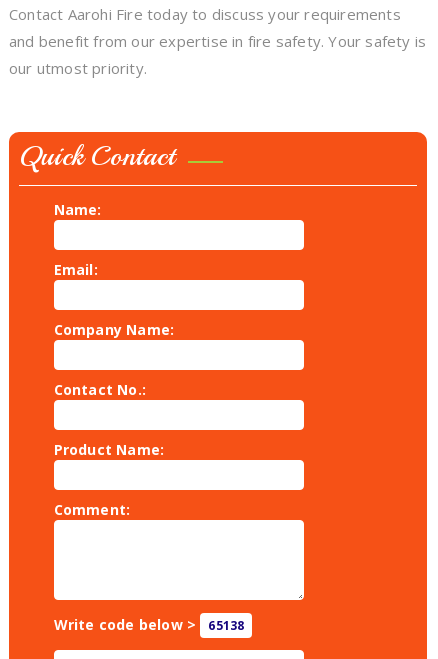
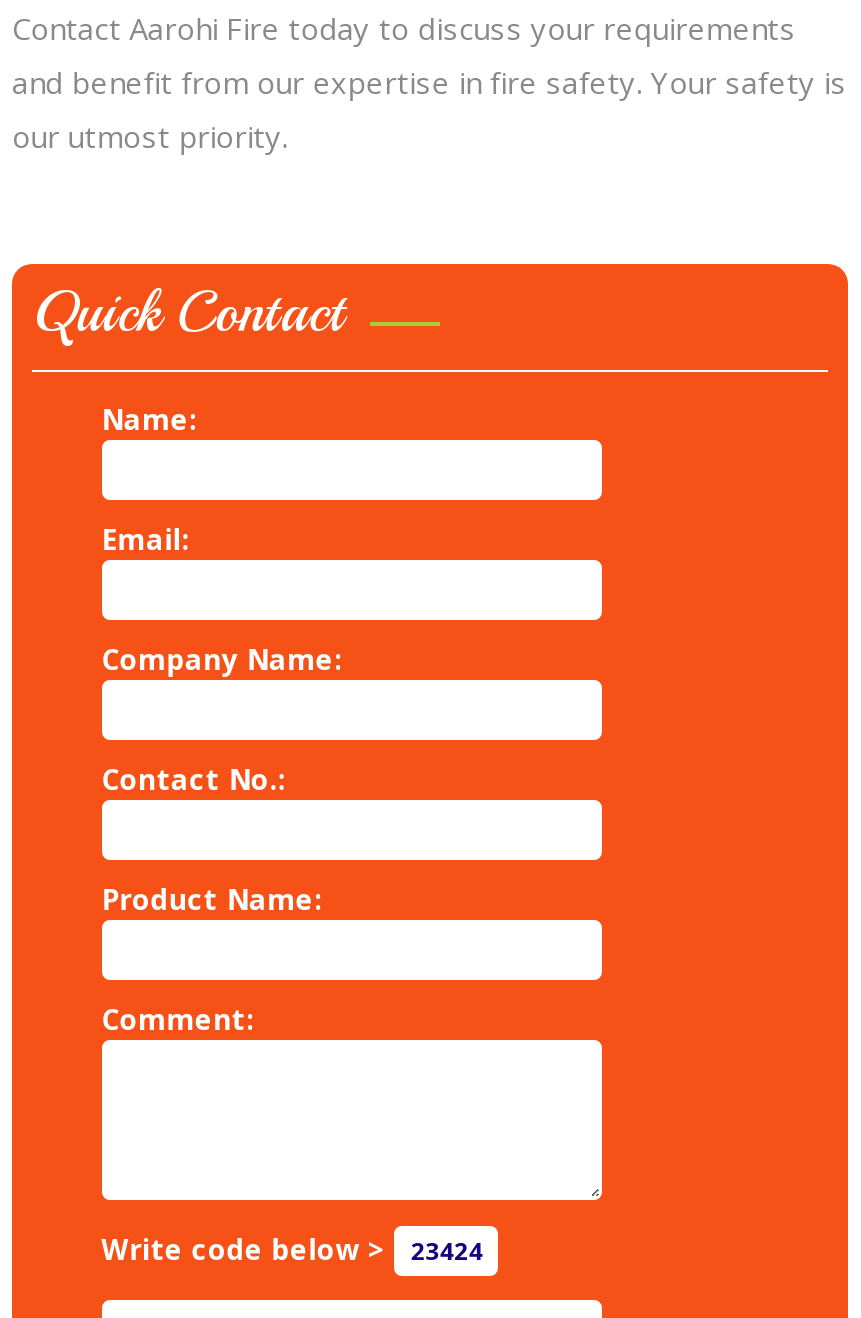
[54,615,244,634] Write code below > 65138 -> [101,1230,483,1268] Write code below > 23424

